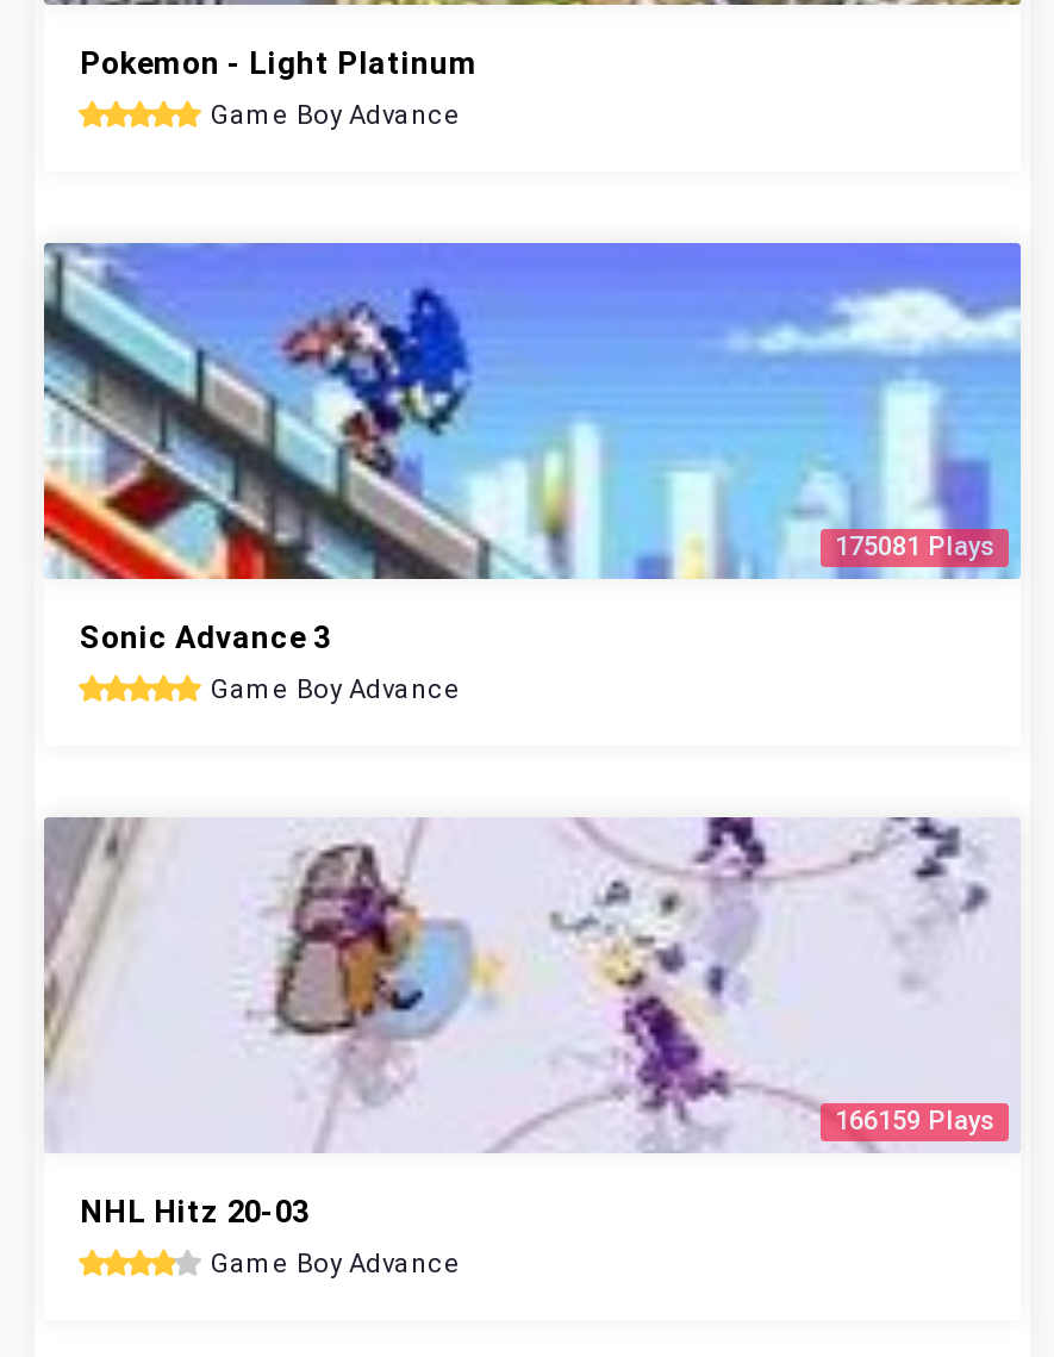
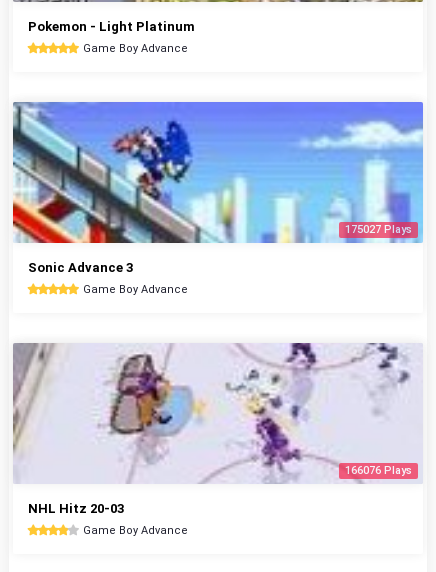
[835,531,994,562] 175081 Plays -> [345,223,412,236] 175027 Plays
[835,1106,994,1137] 166159 Plays -> [345,464,412,477] 166076 Plays

